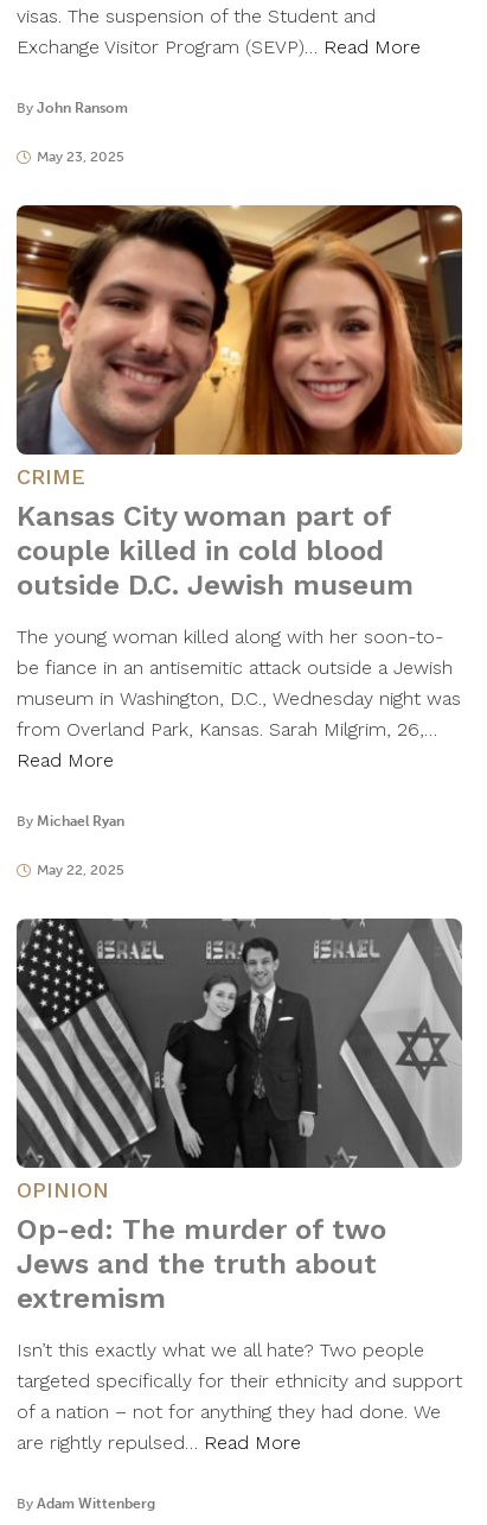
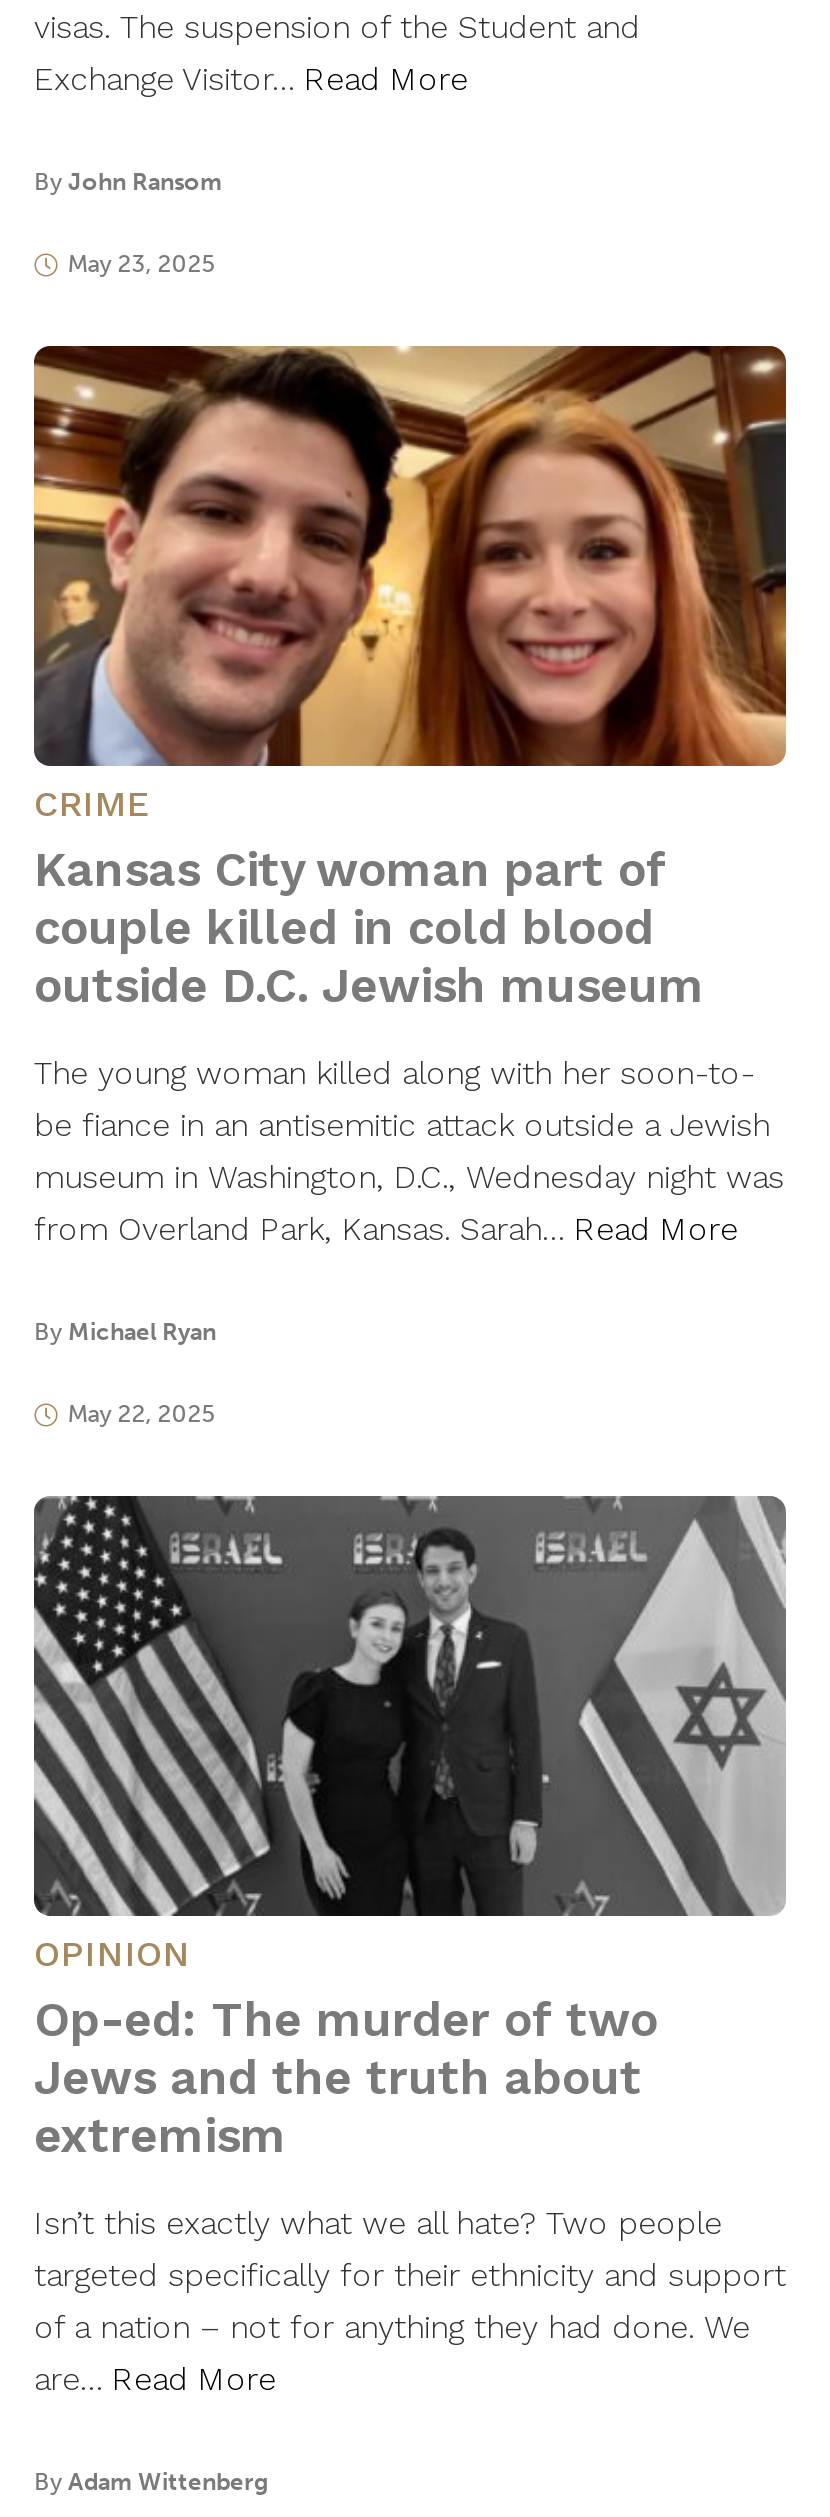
[17,36,421,58] Exchange Visitor Program (SEVP)… Read More -> [34,60,468,98] Exchange Visitor… Read More
[17,718,437,771] from Overland Park, Kansas. Sarah Milgrim, 26,… | Read More -> [34,1210,738,1248] from Overland Park, Kansas. Sarah… Read More
[17,1431,301,1454] are rightly repulsed… Read More -> [34,2360,276,2398] are… Read More

